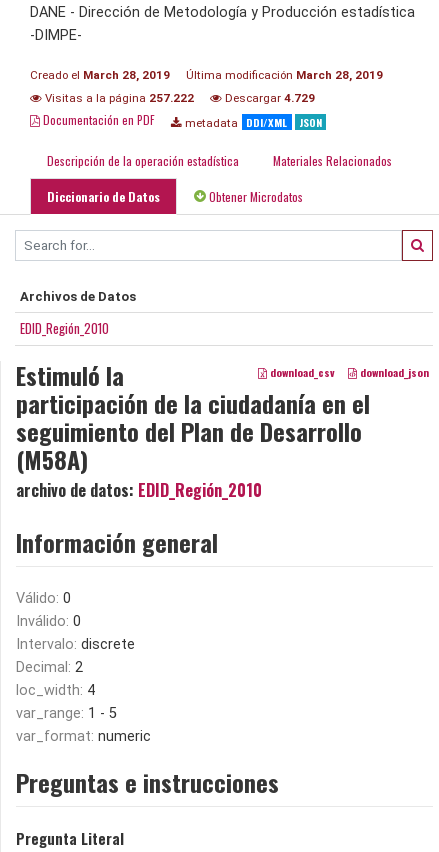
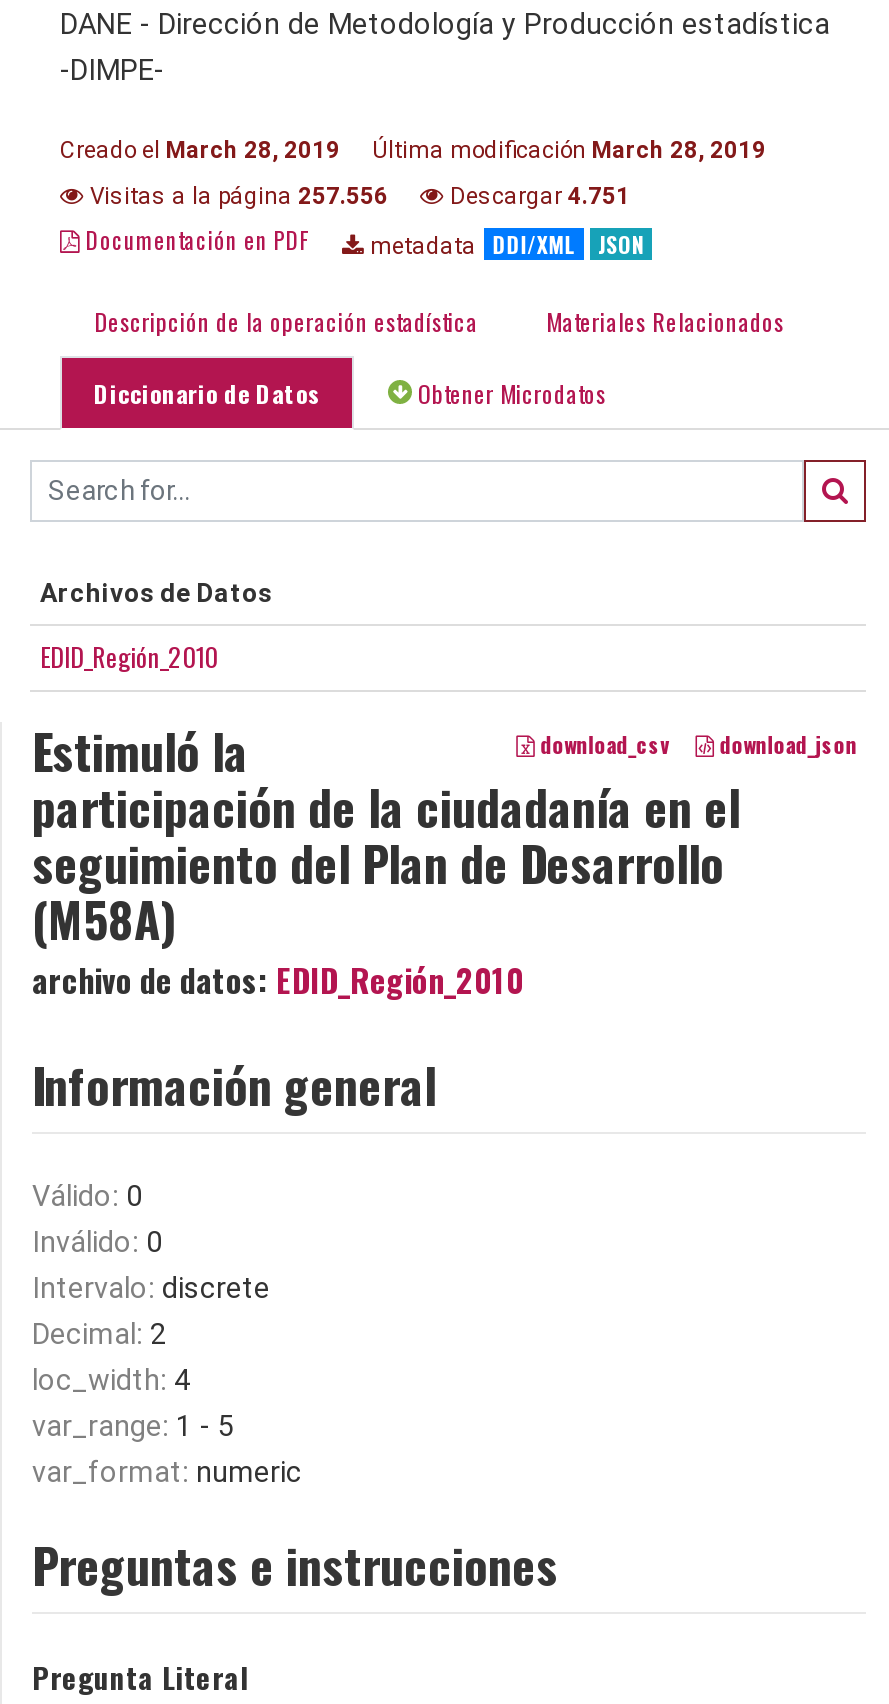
[42,91,194,105] Visitas a la página 257.222 -> [84,182,388,210] Visitas a la página 257.556
[222,91,315,105] Descargar 4.729 -> [444,182,630,210] Descargar 4.751

